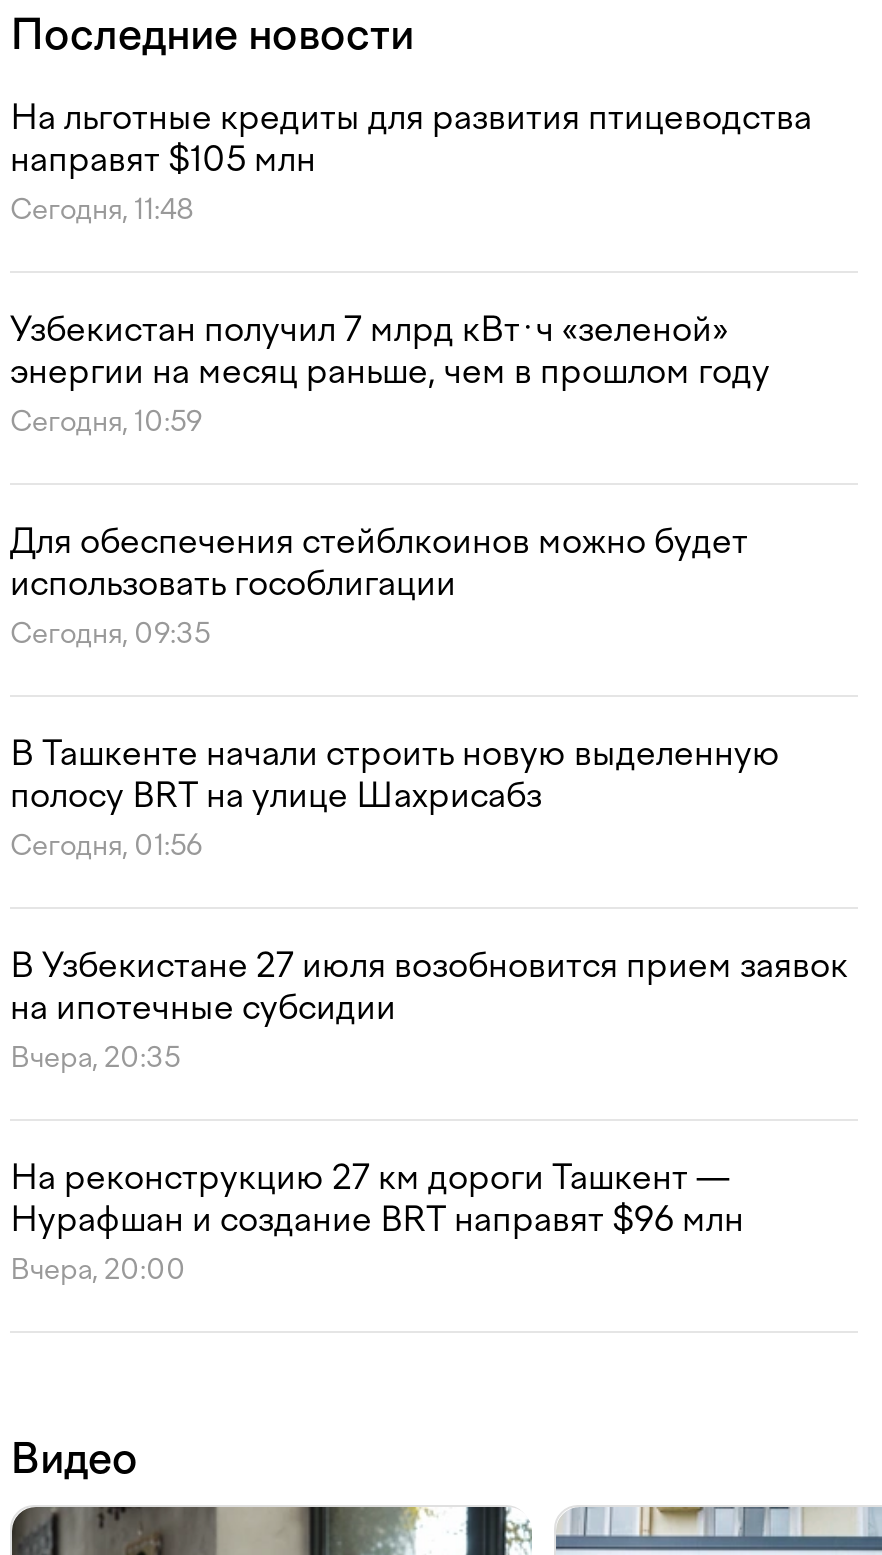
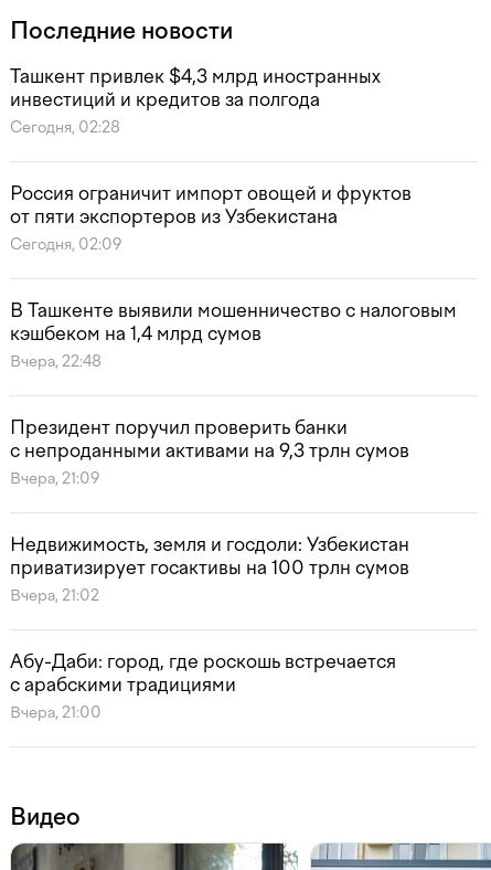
[10,98,812,228] На льготные кредиты для развития птицеводства | направят $105 млн | Сегодня, 11:48 -> [10,66,381,137] Ташкент привлек $4,3 млрд иностранных | инвестиций и кредитов за полгода | Сегодня, 02:28
[10,310,770,440] Узбекистан получил 7 млрд кВт·ч «зеленой» | энергии на месяц раньше, чем в прошлом году | Сегодня, 10:59 -> [10,183,412,254] Россия ограничит импорт овощей и фруктов | от пяти экспортеров из Узбекистана | Сегодня, 02:09
[10,522,748,652] Для обеспечения стейблкоинов можно будет | использовать гособлигации | Сегодня, 09:35 -> [10,300,457,371] В Ташкенте выявили мошенничество с налоговым | кэшбеком на 1,4 млрд сумов | Вчера, 22:48
[10,734,780,864] В Ташкенте начали строить новую выделенную | полосу BRT на улице Шахрисабз | Сегодня, 01:56 -> [10,417,409,488] Президент поручил проверить банки | с непроданными активами на 9,3 трлн сумов | Вчера, 21:09
[10,946,848,1076] В Узбекистане 27 июля возобновится прием заявок | на ипотечные субсидии | Вчера, 20:35 -> [10,534,409,605] Недвижимость, земля и госдоли: Узбекистан | приватизирует госактивы на 100 трлн сумов | Вчера, 21:02
[10,1158,744,1288] На реконструкцию 27 км дороги Ташкент — | Нурафшан и создание BRT направят $96 млн | Вчера, 20:00 -> [10,651,396,722] Абу-Даби: город, где роскошь встречается | с арабскими традициями | Вчера, 21:00

